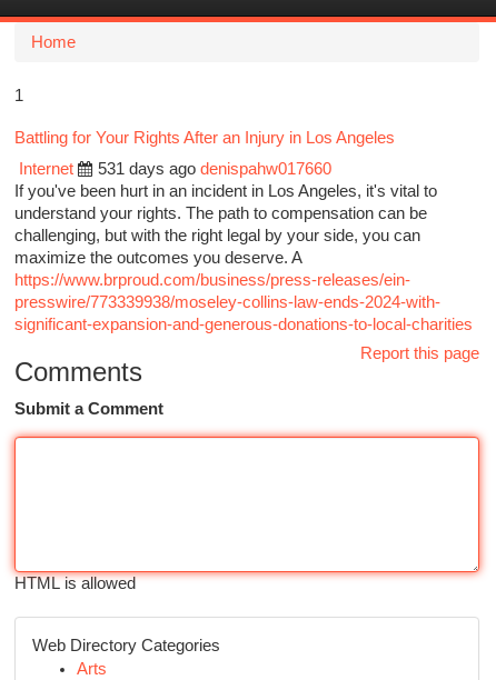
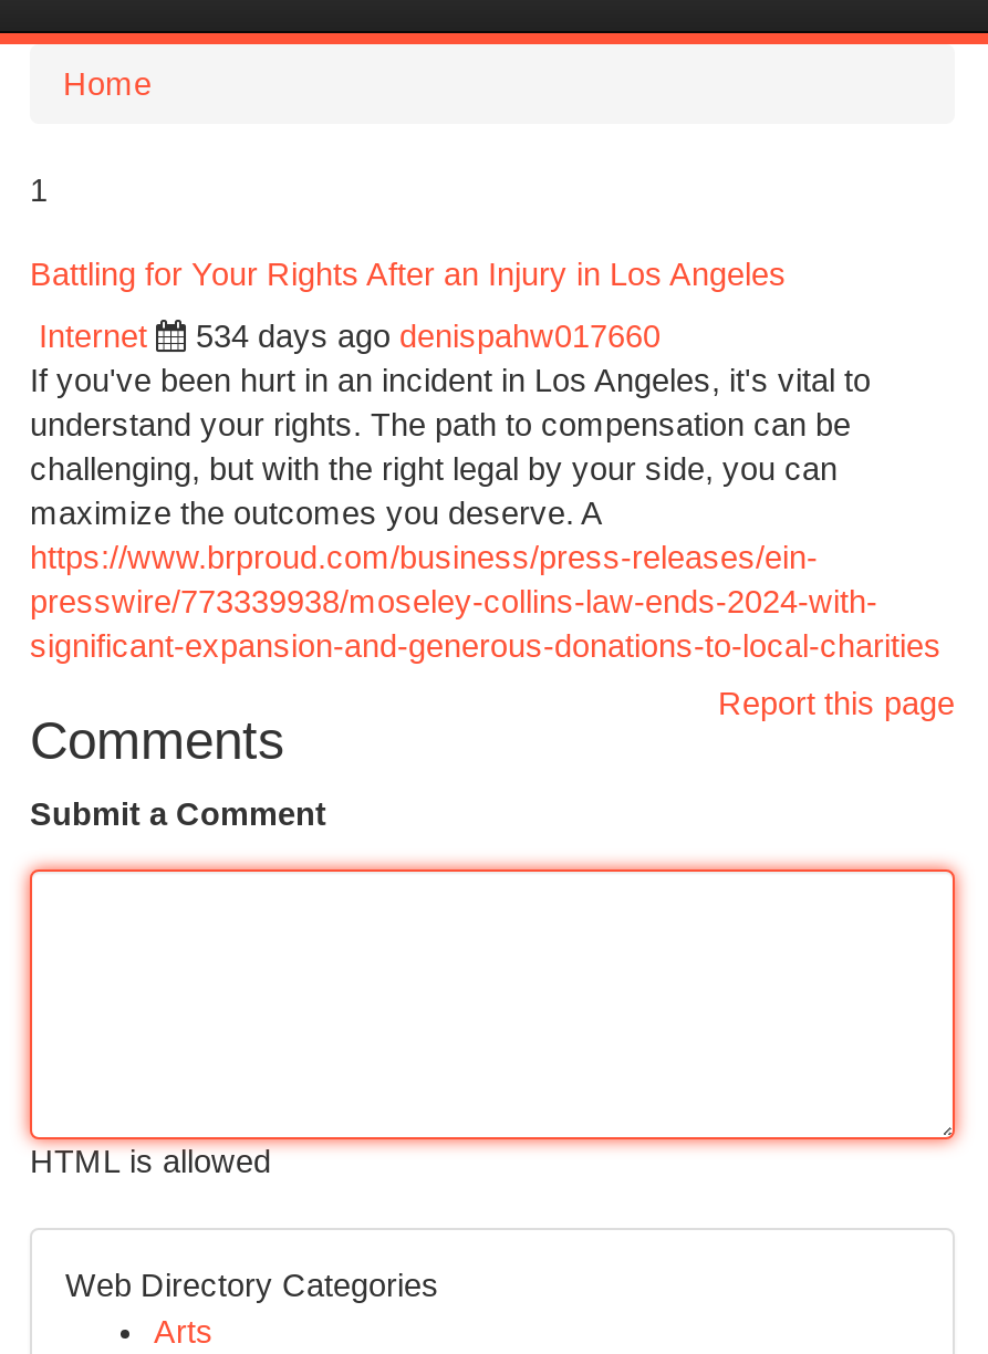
[98,160,331,178] 531 days ago denispahw017660 -> [196,319,661,354] 534 days ago denispahw017660

